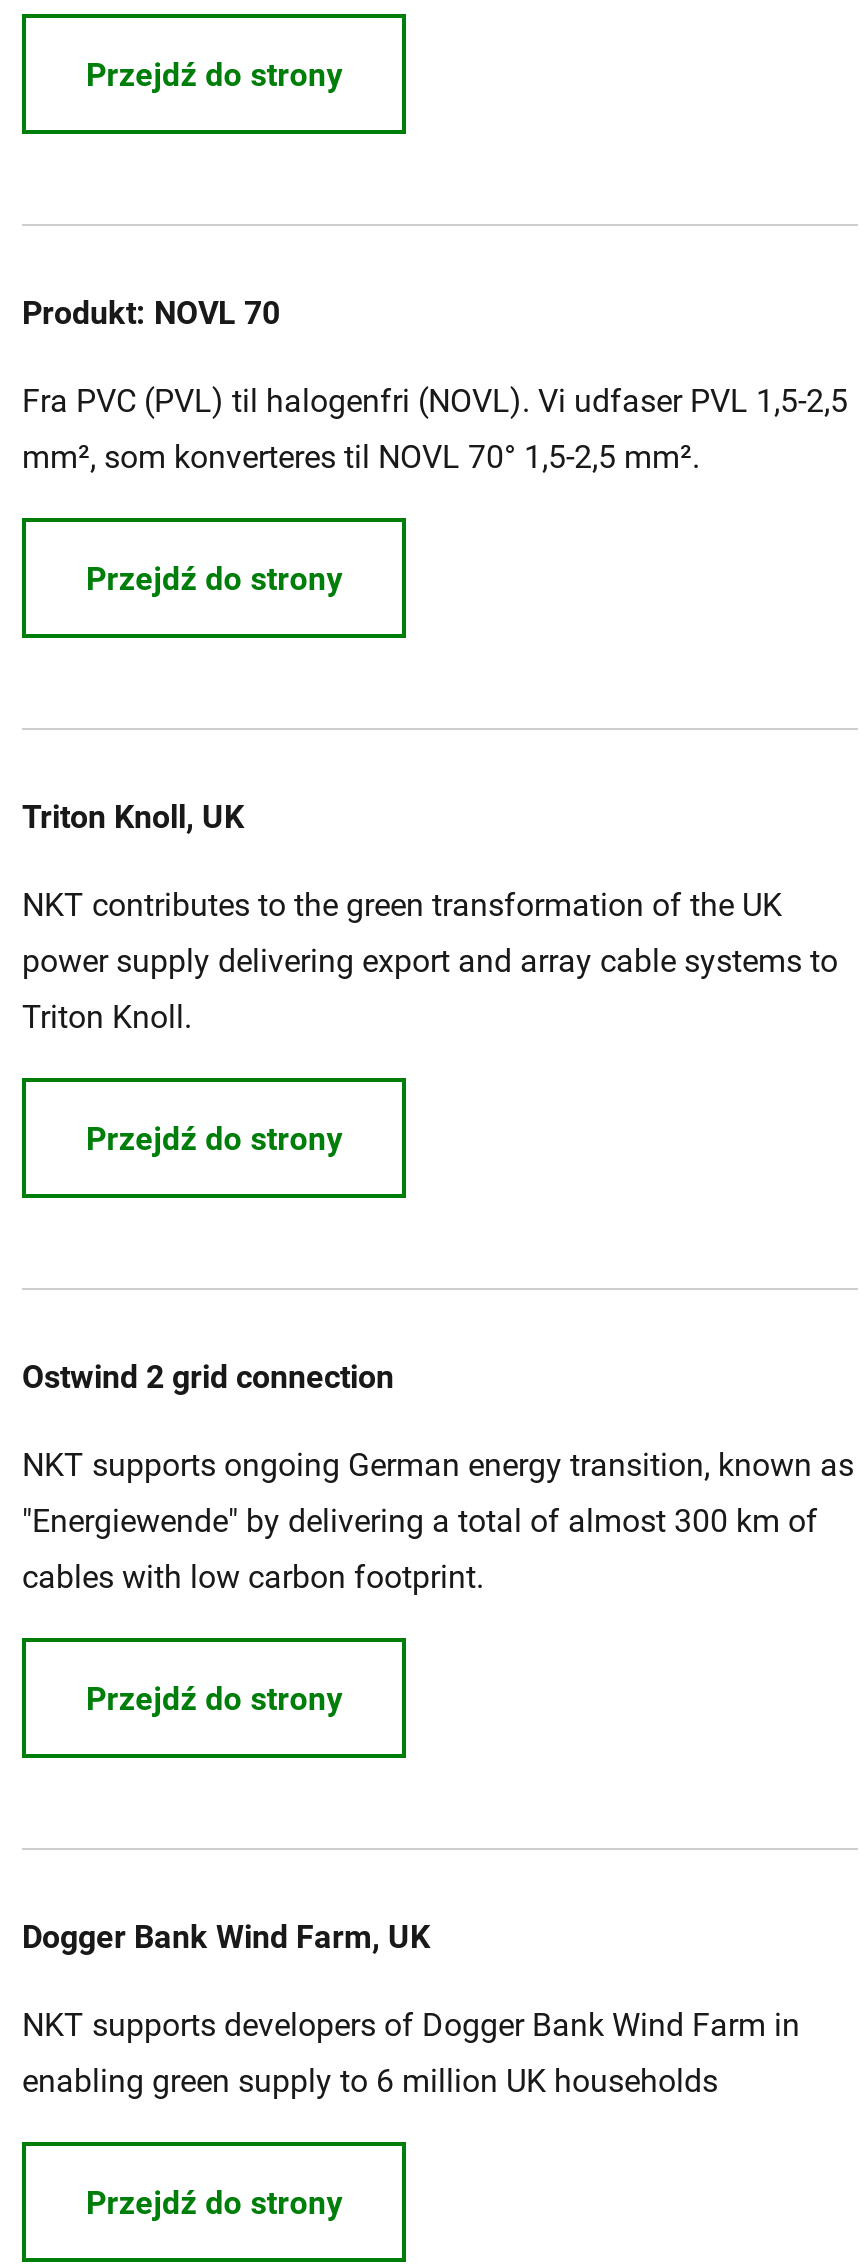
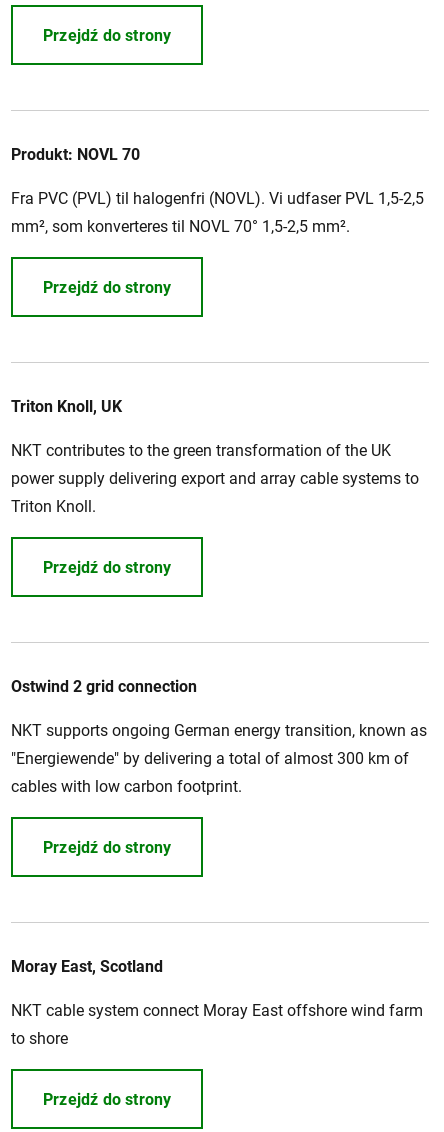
[22,1918,430,1956] Dogger Bank Wind Farm, UK -> [11,957,163,976] Moray East, Scotland
[22,2006,800,2044] NKT supports developers of Dogger Bank Wind Farm in -> [11,1001,423,1020] NKT cable system connect Moray East offshore wind farm
[22,2062,718,2100] enabling green supply to 6 million UK households -> [11,1029,68,1048] to shore

